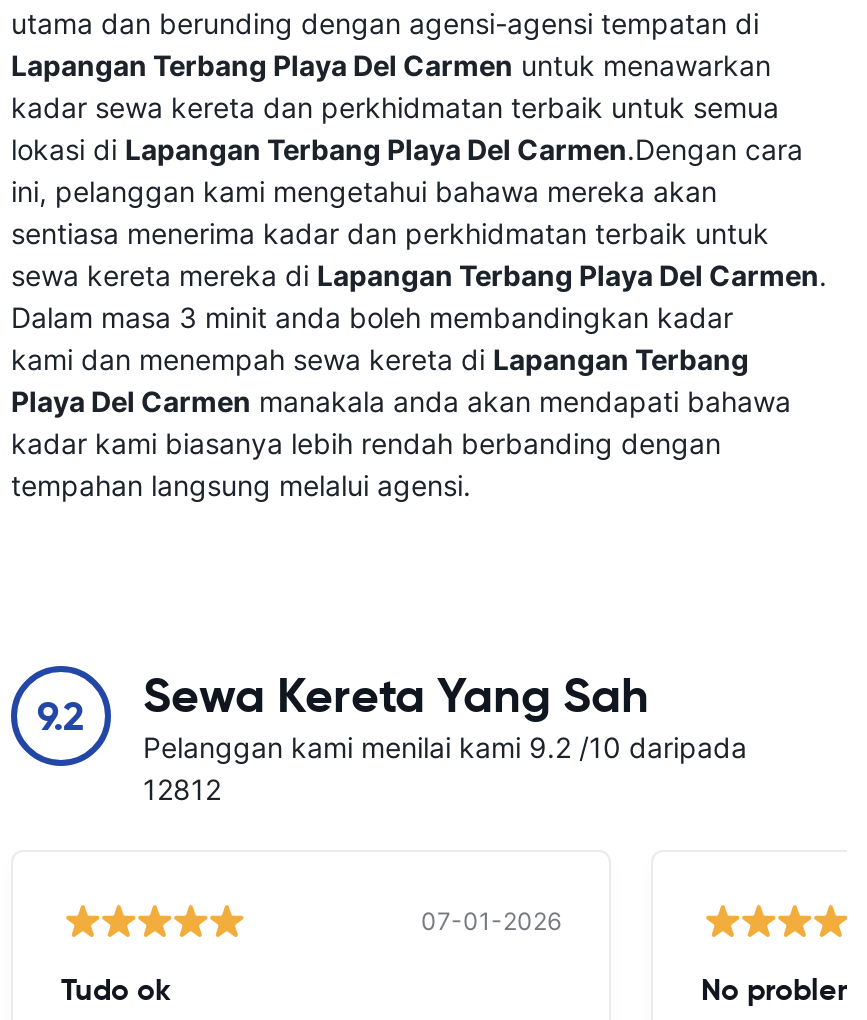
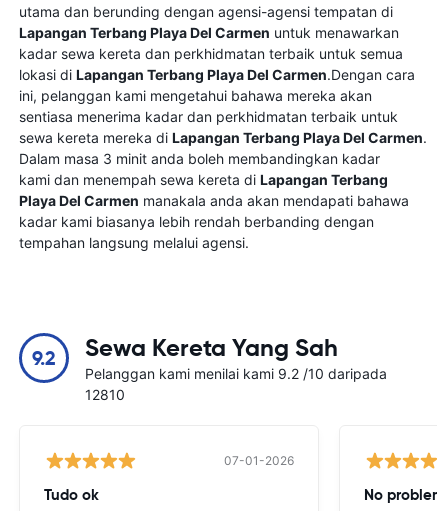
[143,772,221,806] 12812 -> [85,386,125,403] 12810

